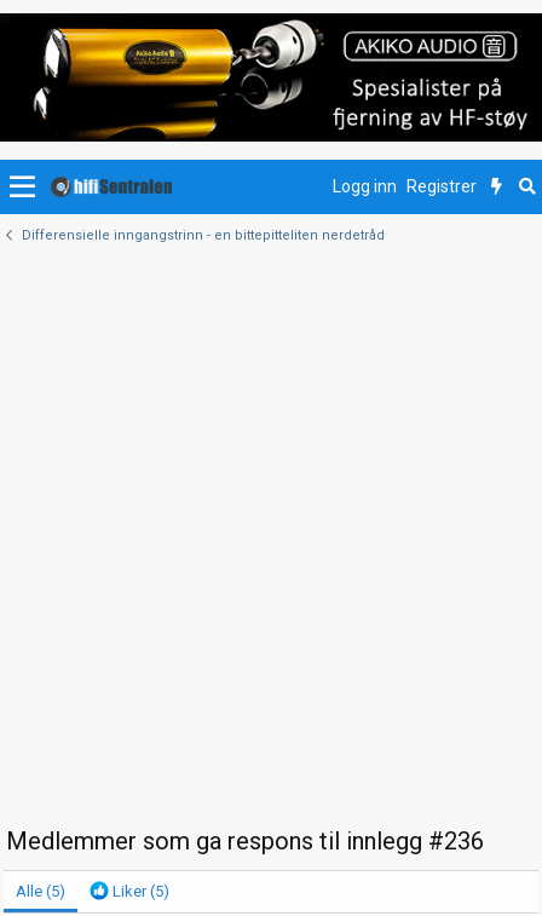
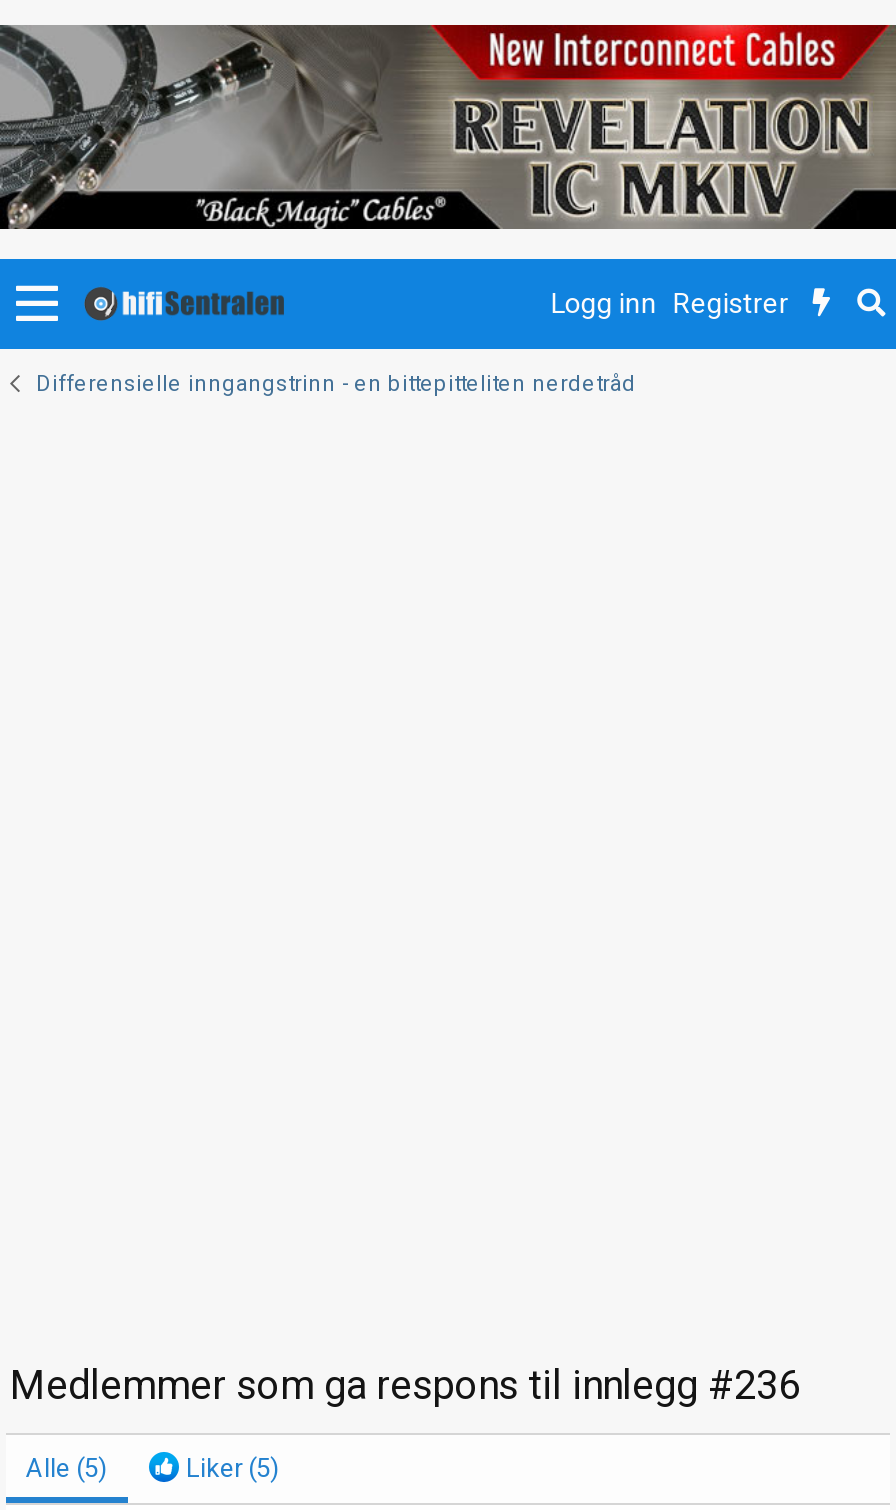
[4,12,538,142] [image] -> [6,23,890,231] [image]

